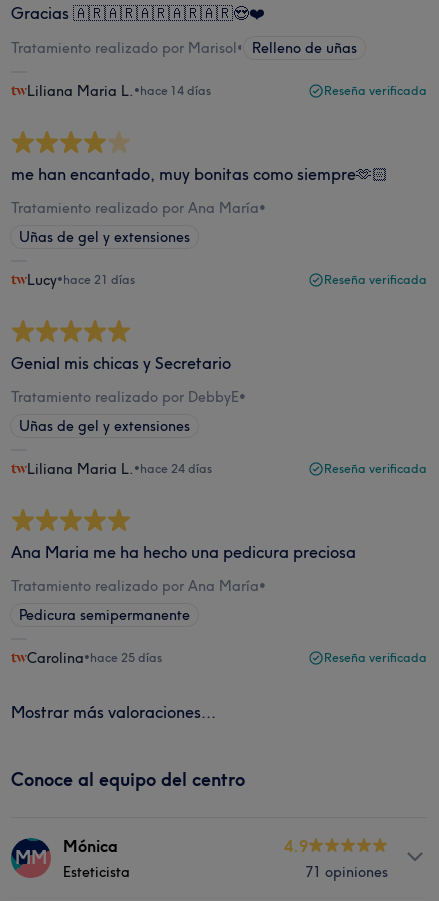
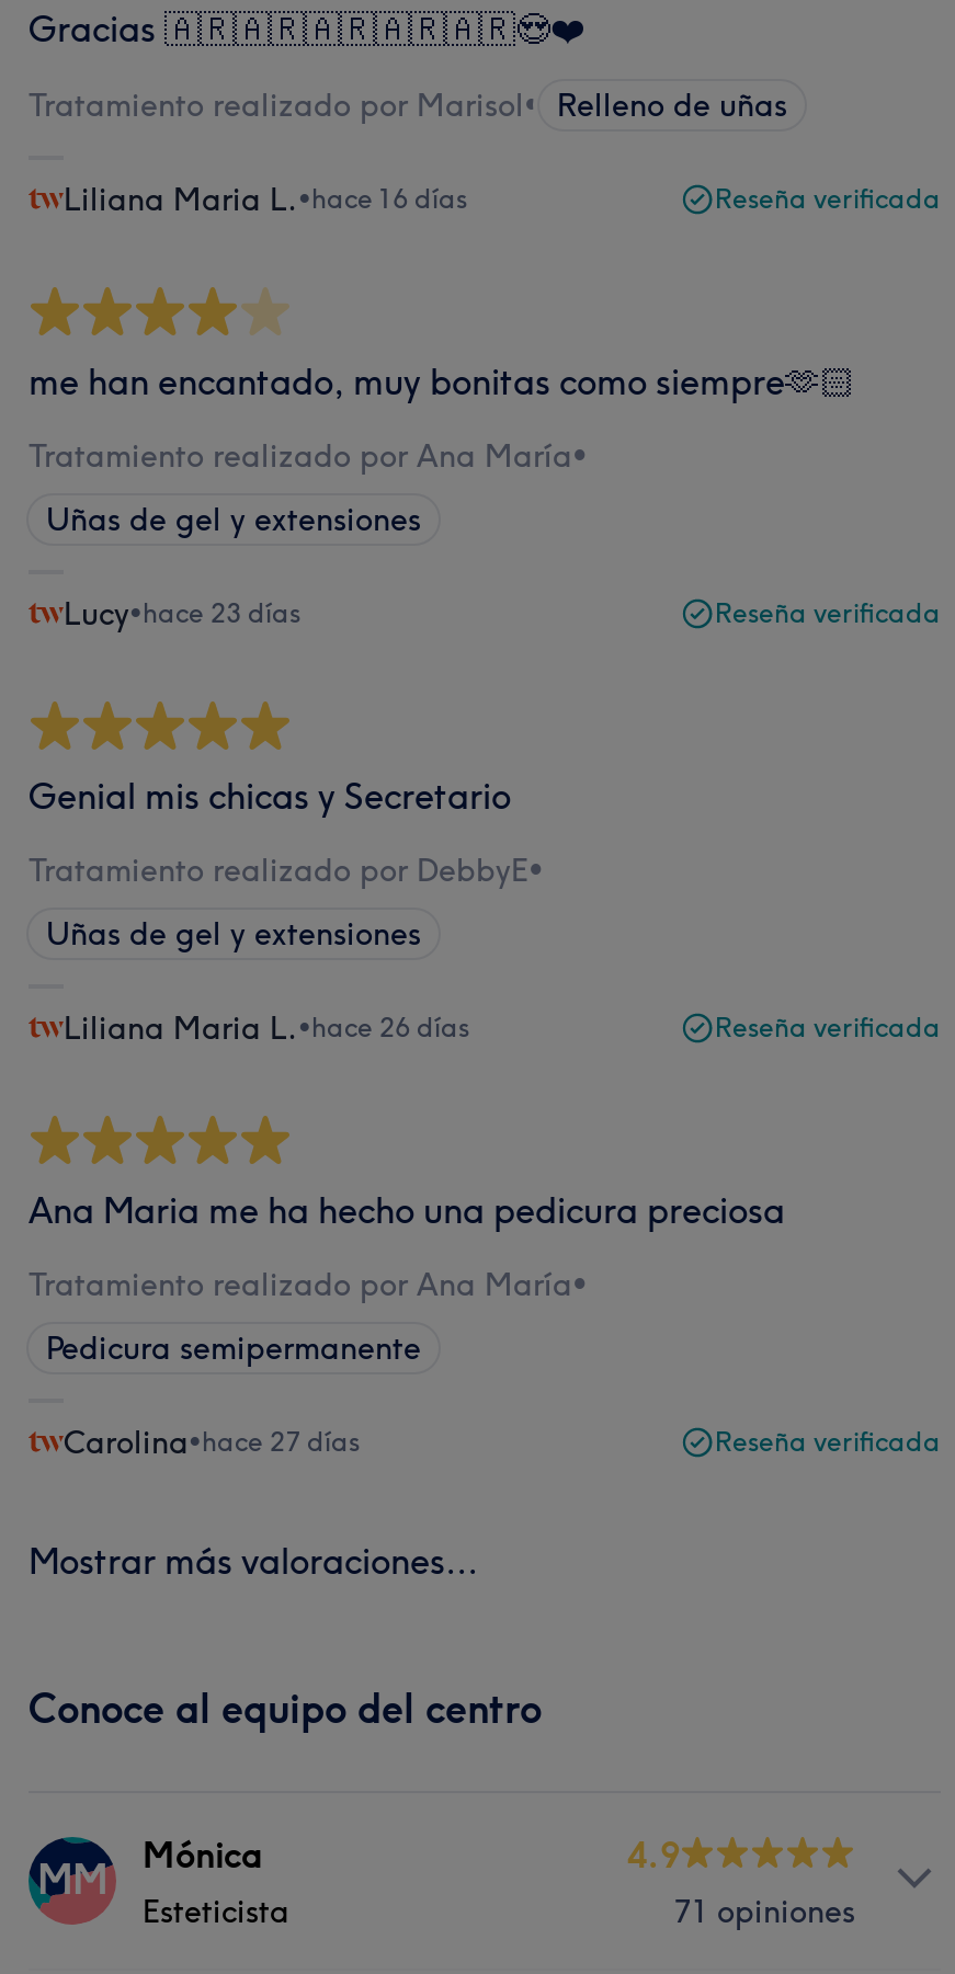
[27,82,211,100] Liliana Maria L.•hace 14 días -> [64,180,467,219] Liliana Maria L.•hace 16 días
[27,271,135,289] Lucy•hace 21 días -> [64,594,300,634] Lucy•hace 23 días
[27,460,212,478] Liliana Maria L.•hace 24 días -> [64,1008,469,1048] Liliana Maria L.•hace 26 días
[27,649,162,667] Carolina•hace 25 días -> [64,1423,360,1462] Carolina•hace 27 días

